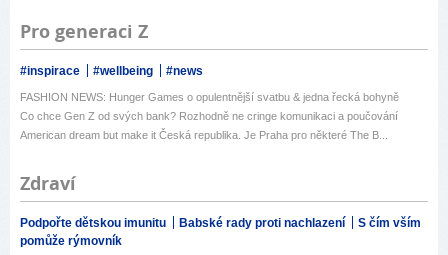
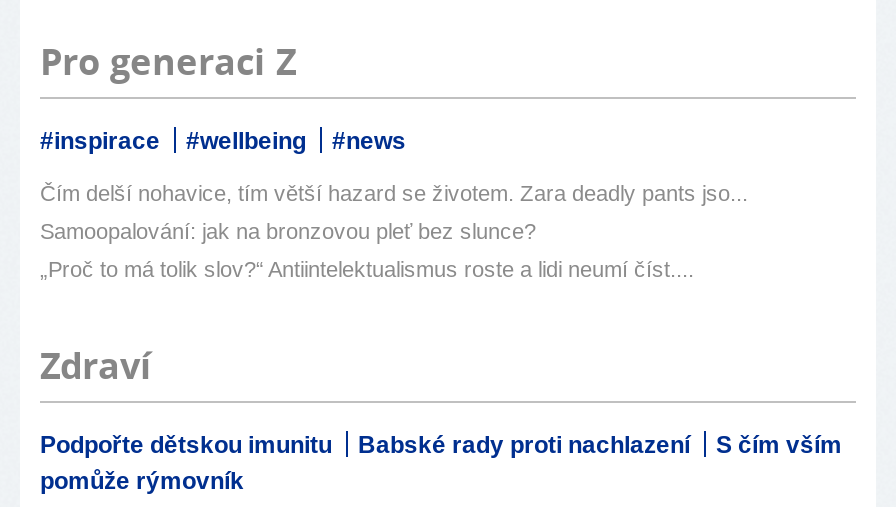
[20,91,399,103] FASHION NEWS: Hunger Games o opulentnější svatbu & jedna řecká bohyně -> [40,181,748,205] Čím delší nohavice, tím větší hazard se životem. Zara deadly pants jso...
[20,110,398,122] Co chce Gen Z od svých bank? Rozhodně ne cringe komunikaci a poučování -> [40,219,536,243] Samoopalování: jak na bronzovou pleť bez slunce?
[20,129,388,141] American dream but make it Česká republika. Je Praha pro některé The B... -> [40,257,694,281] „Proč to má tolik slov?“ Antiintelektualismus roste a lidi neumí číst....

